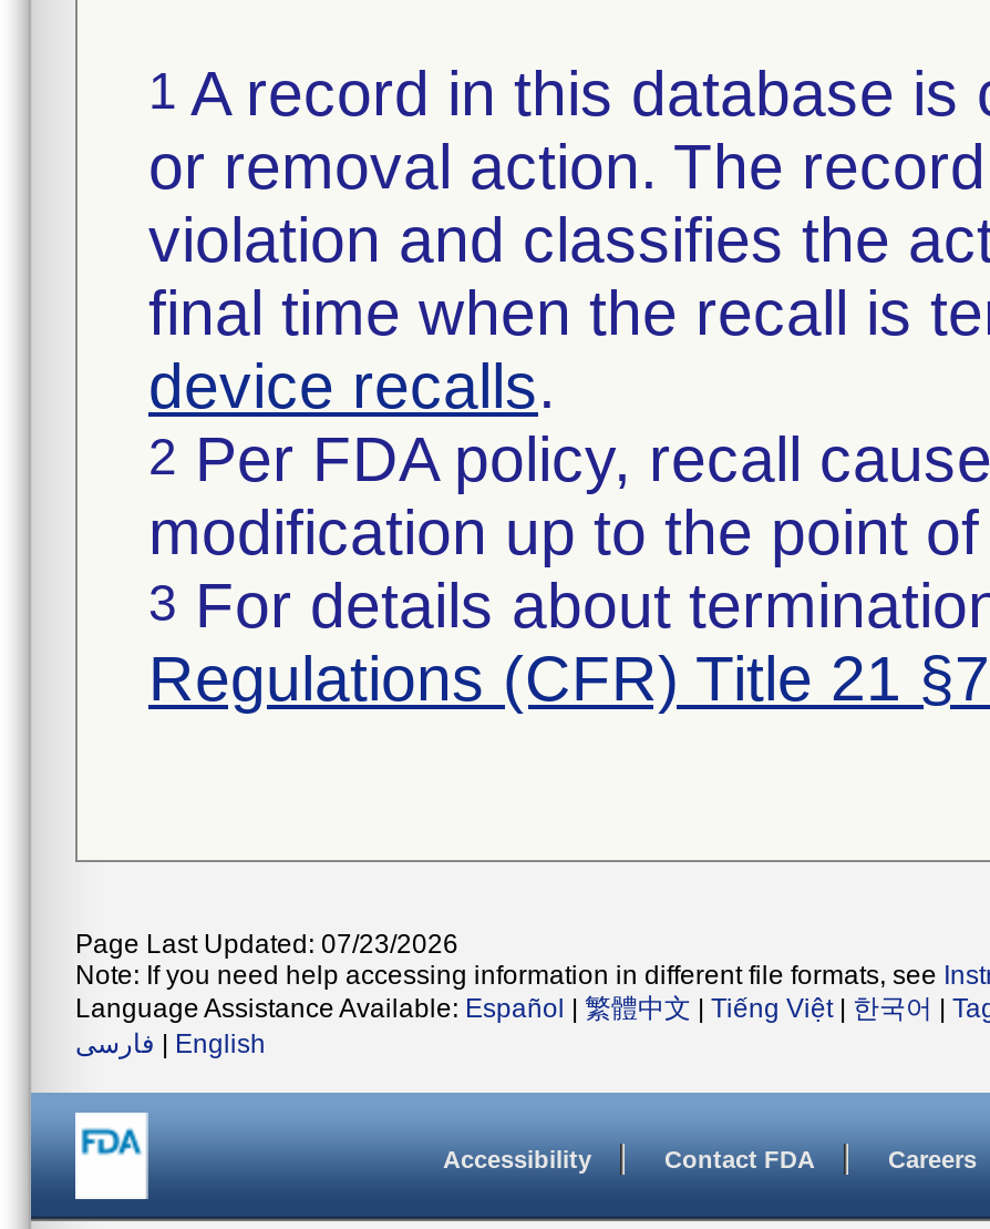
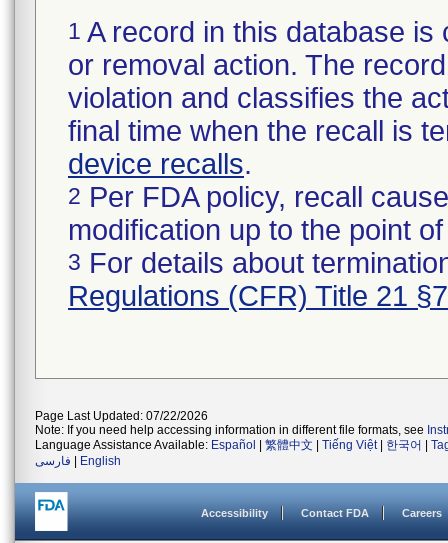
[75,929,458,960] Page Last Updated: 07/23/2026 -> [35,409,208,423] Page Last Updated: 07/22/2026

